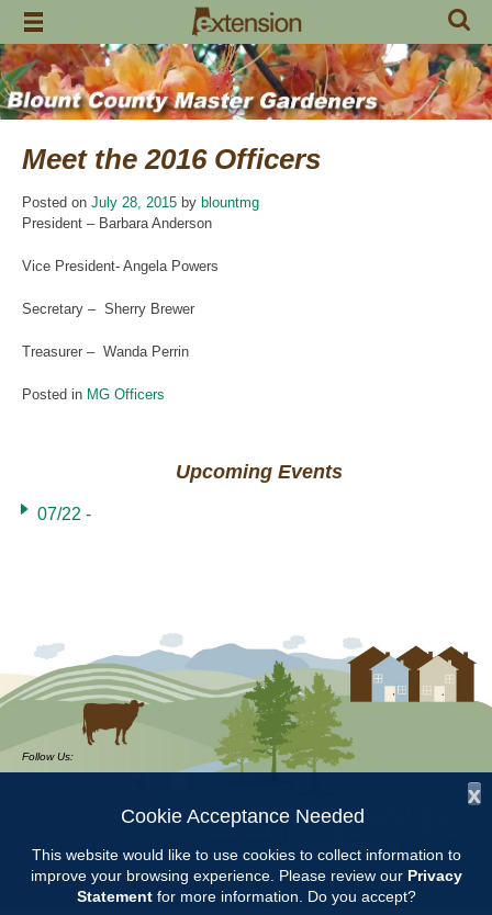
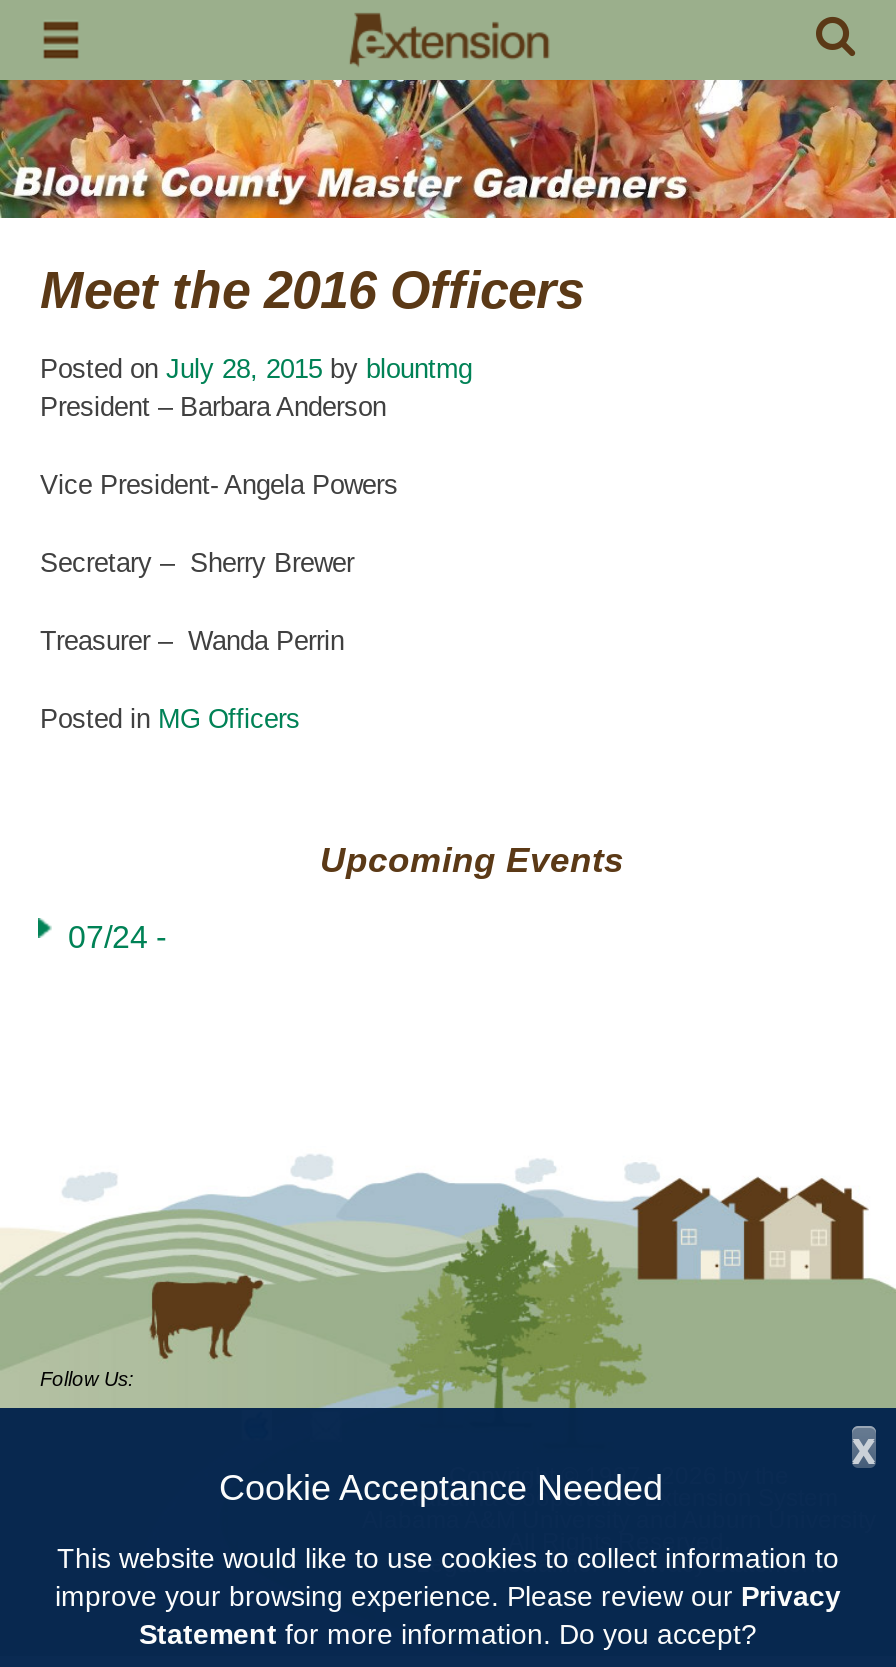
[37,505,91,523] 07/22 - -> [68,920,166,954] 07/24 -

